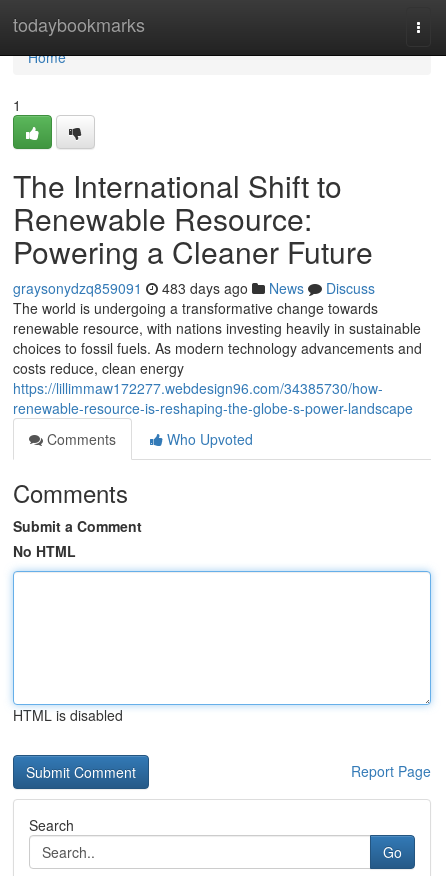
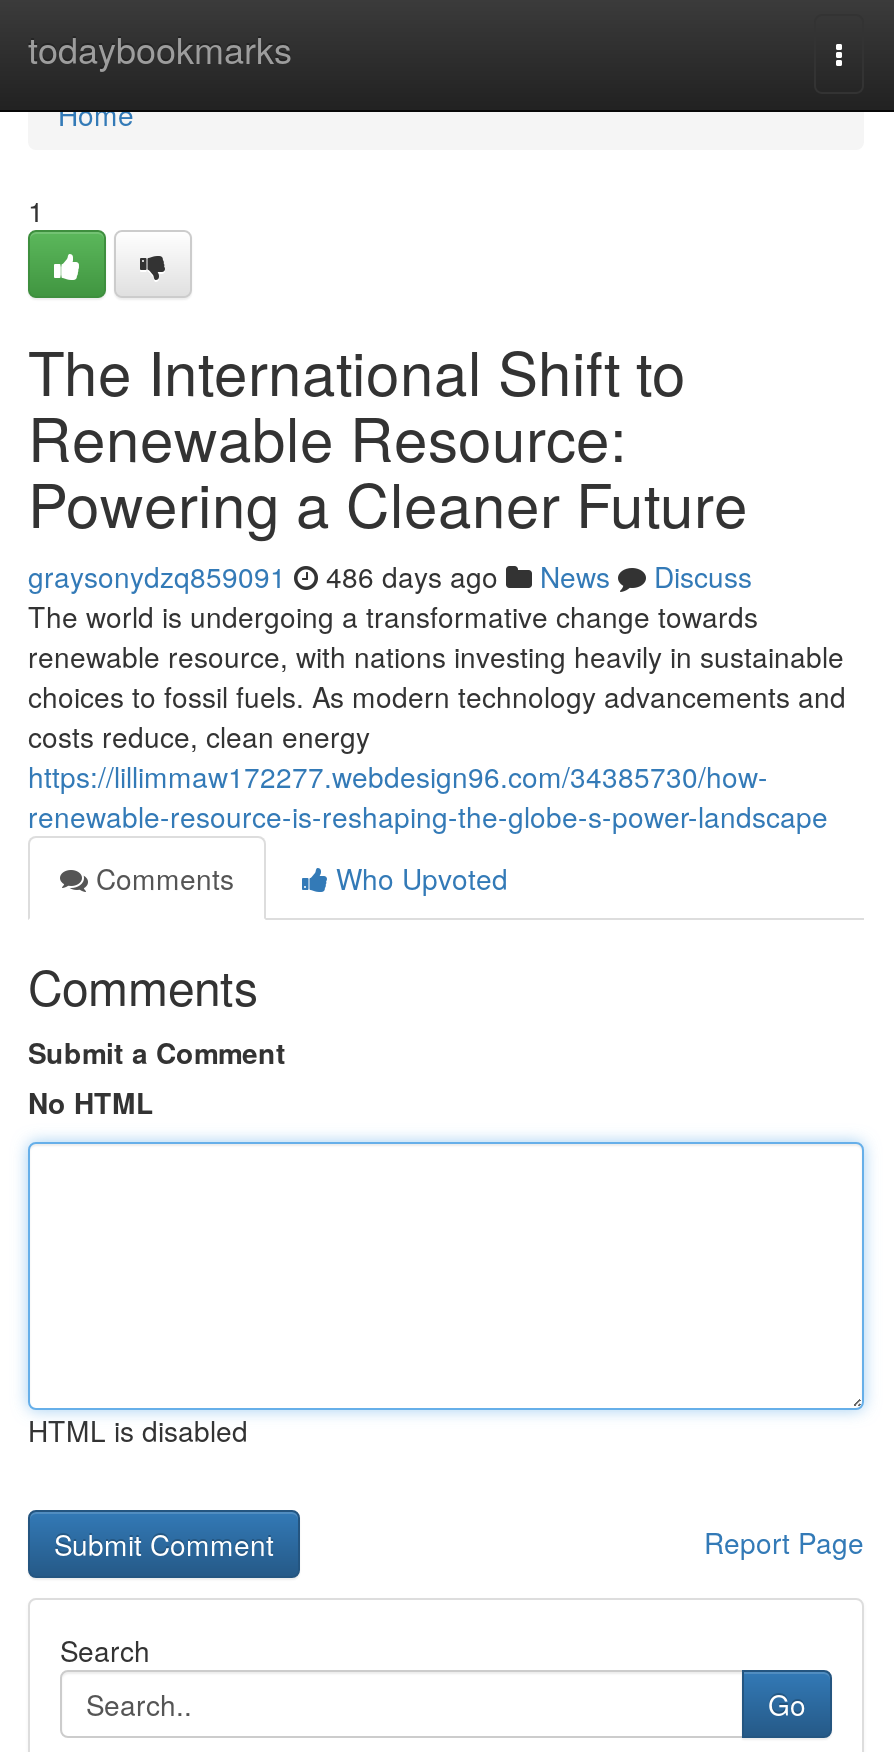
[13,278,375,298] graysonydzq859091 483 days ago News Discuss -> [28,556,752,596] graysonydzq859091 486 days ago News Discuss

